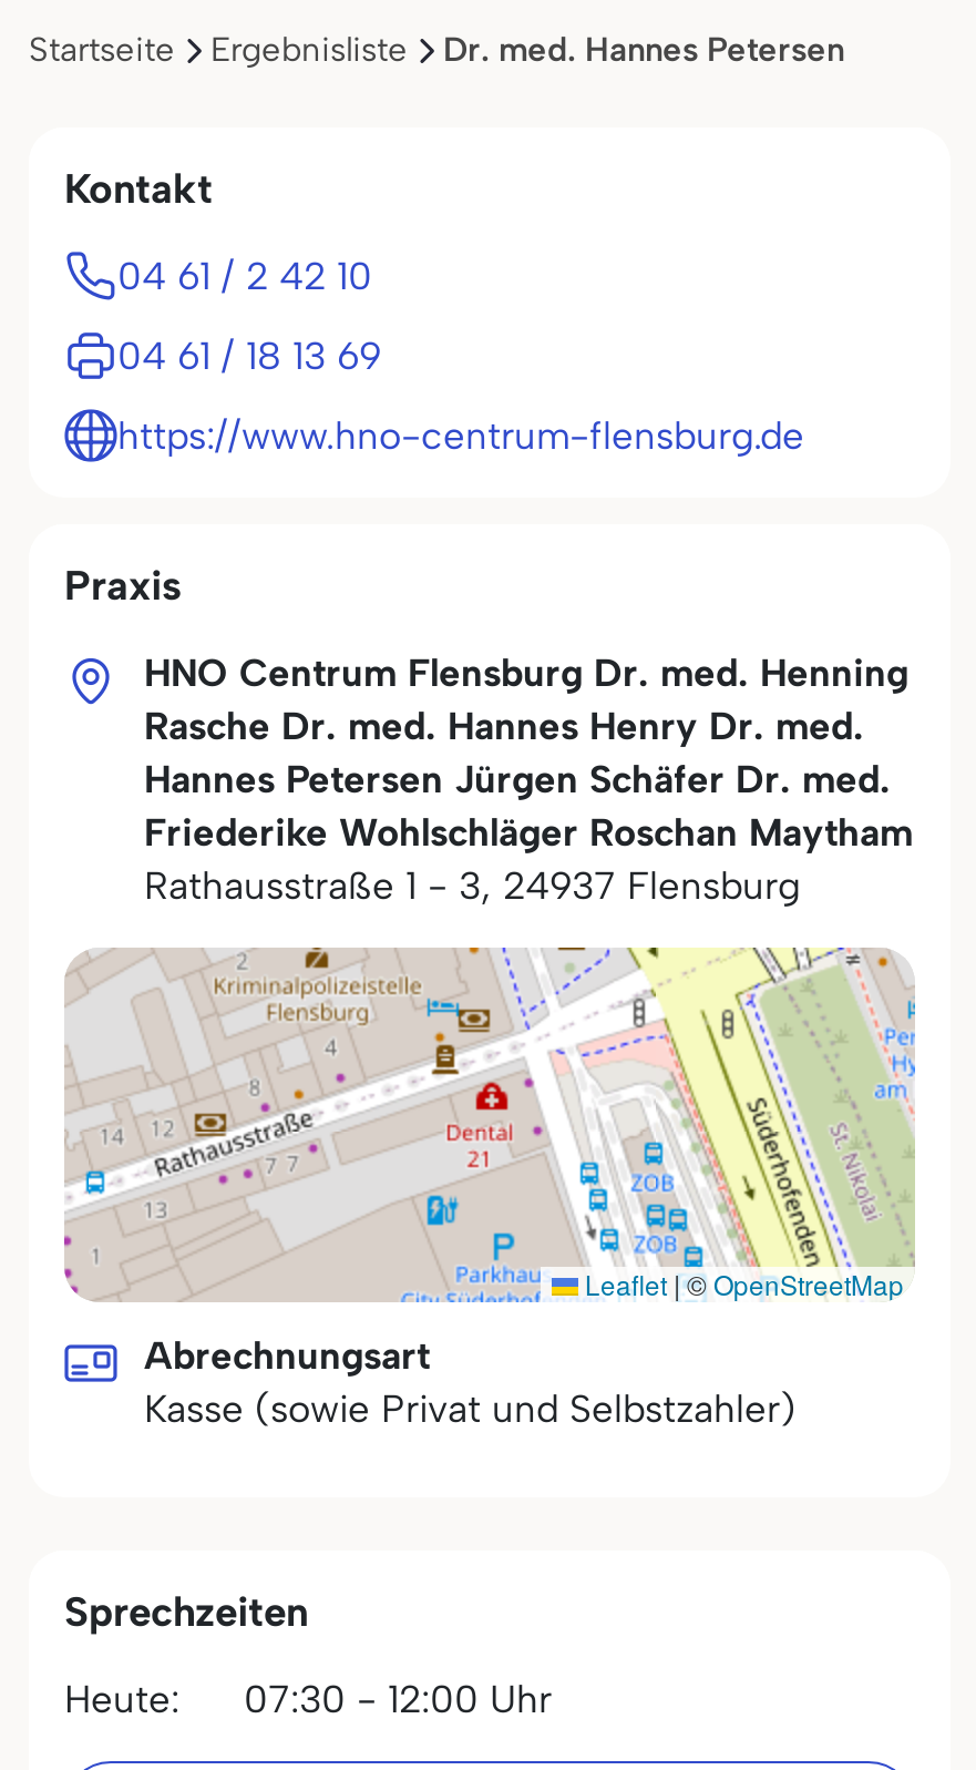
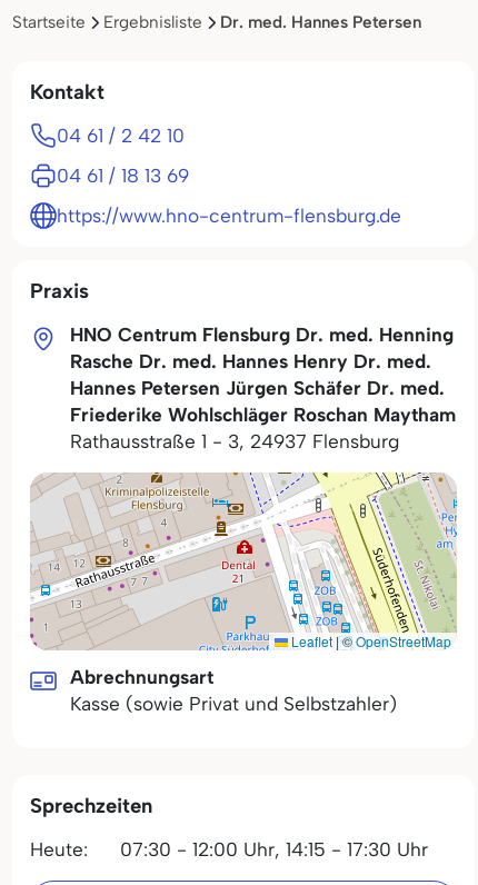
[64,1677,552,1721] Heute: 07:30 - 12:00 Uhr -> [30,838,428,861] Heute: 07:30 - 12:00 Uhr, 14:15 - 17:30 Uhr

